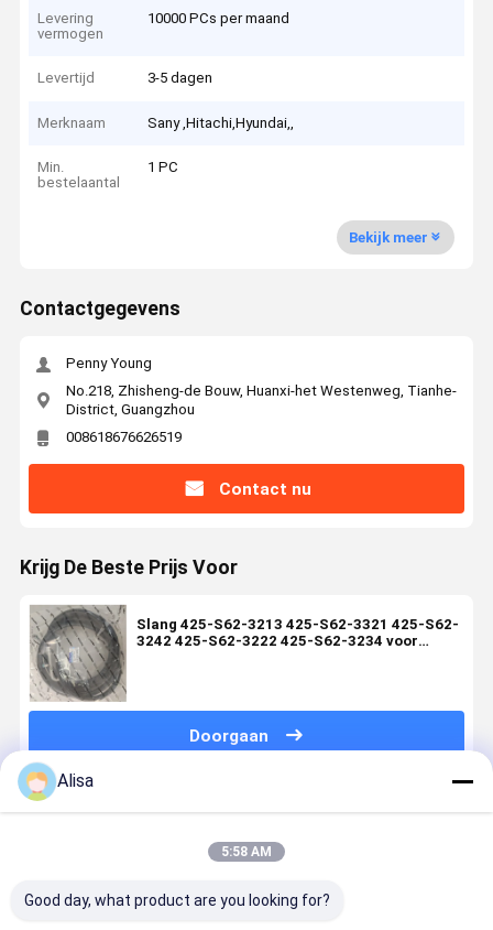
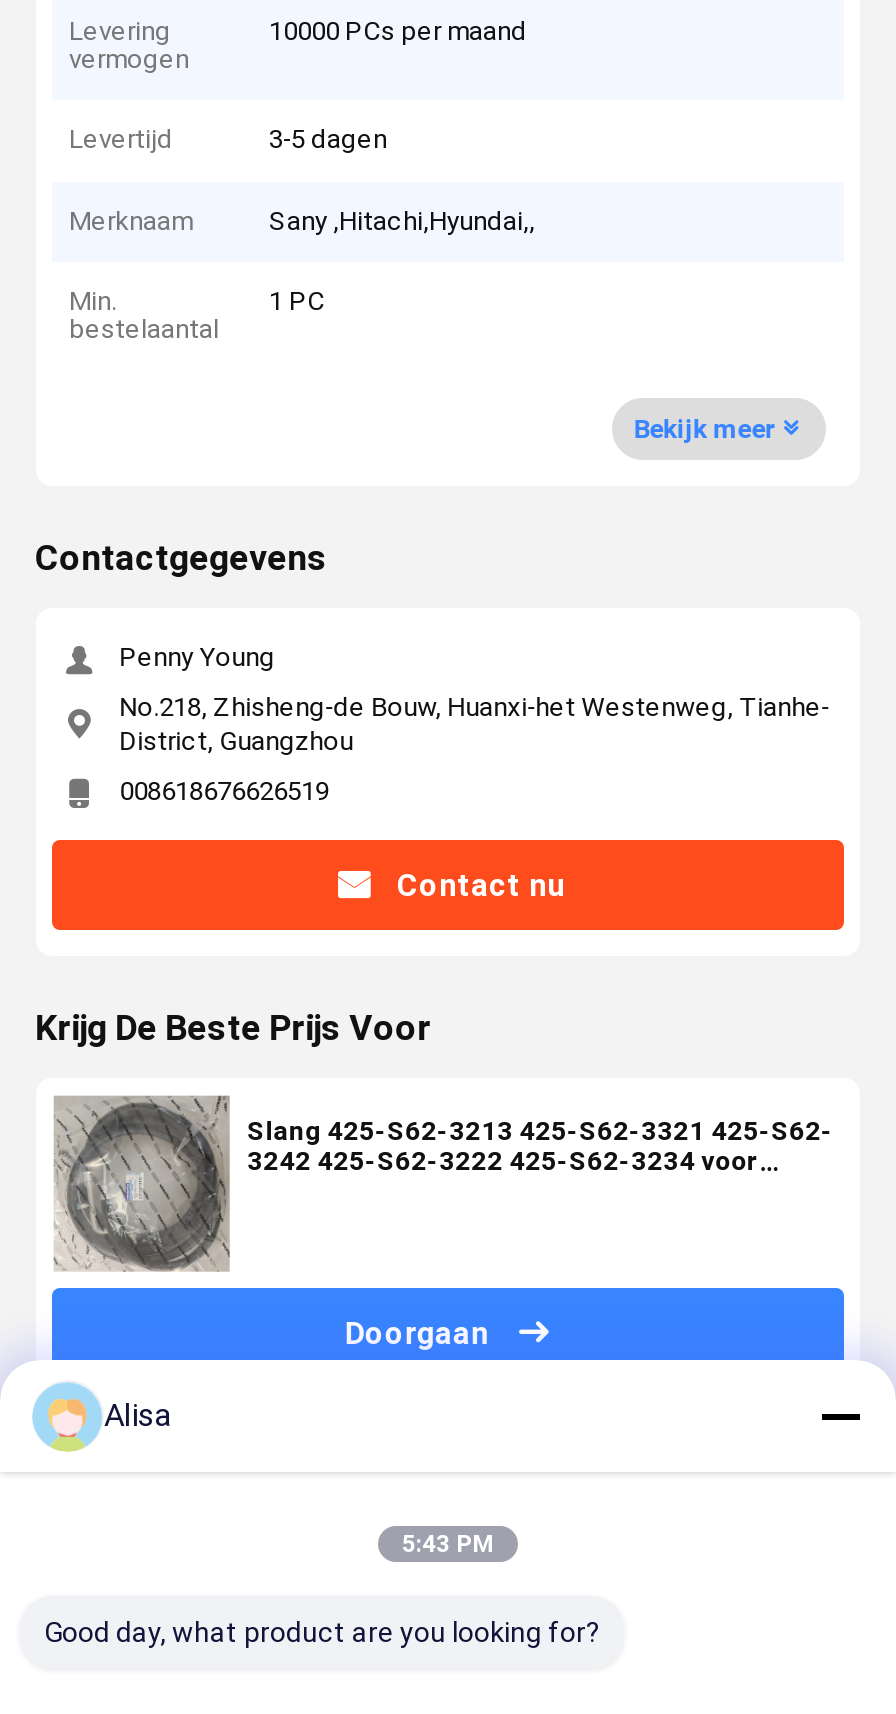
[221,844,272,859] 5:58 AM -> [402,1530,494,1558] 5:43 PM

